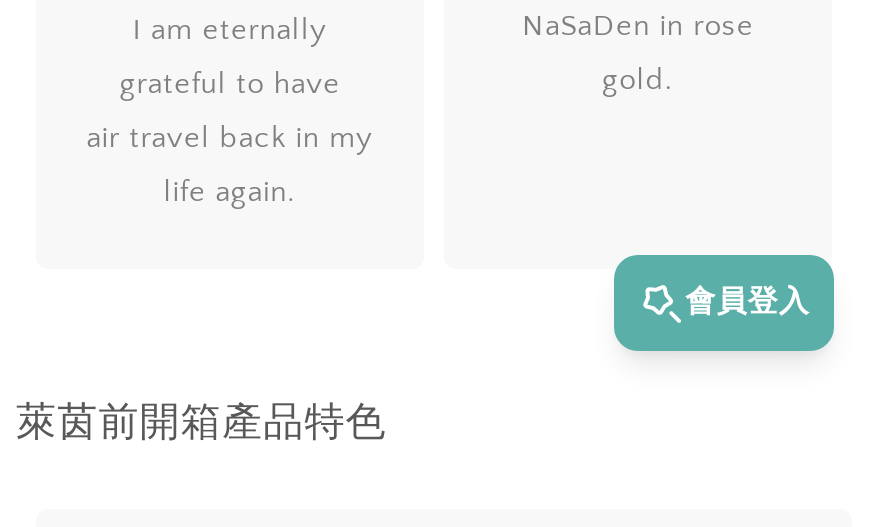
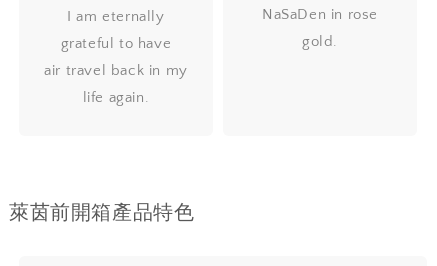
[612,253,836,359] [image] -> none

